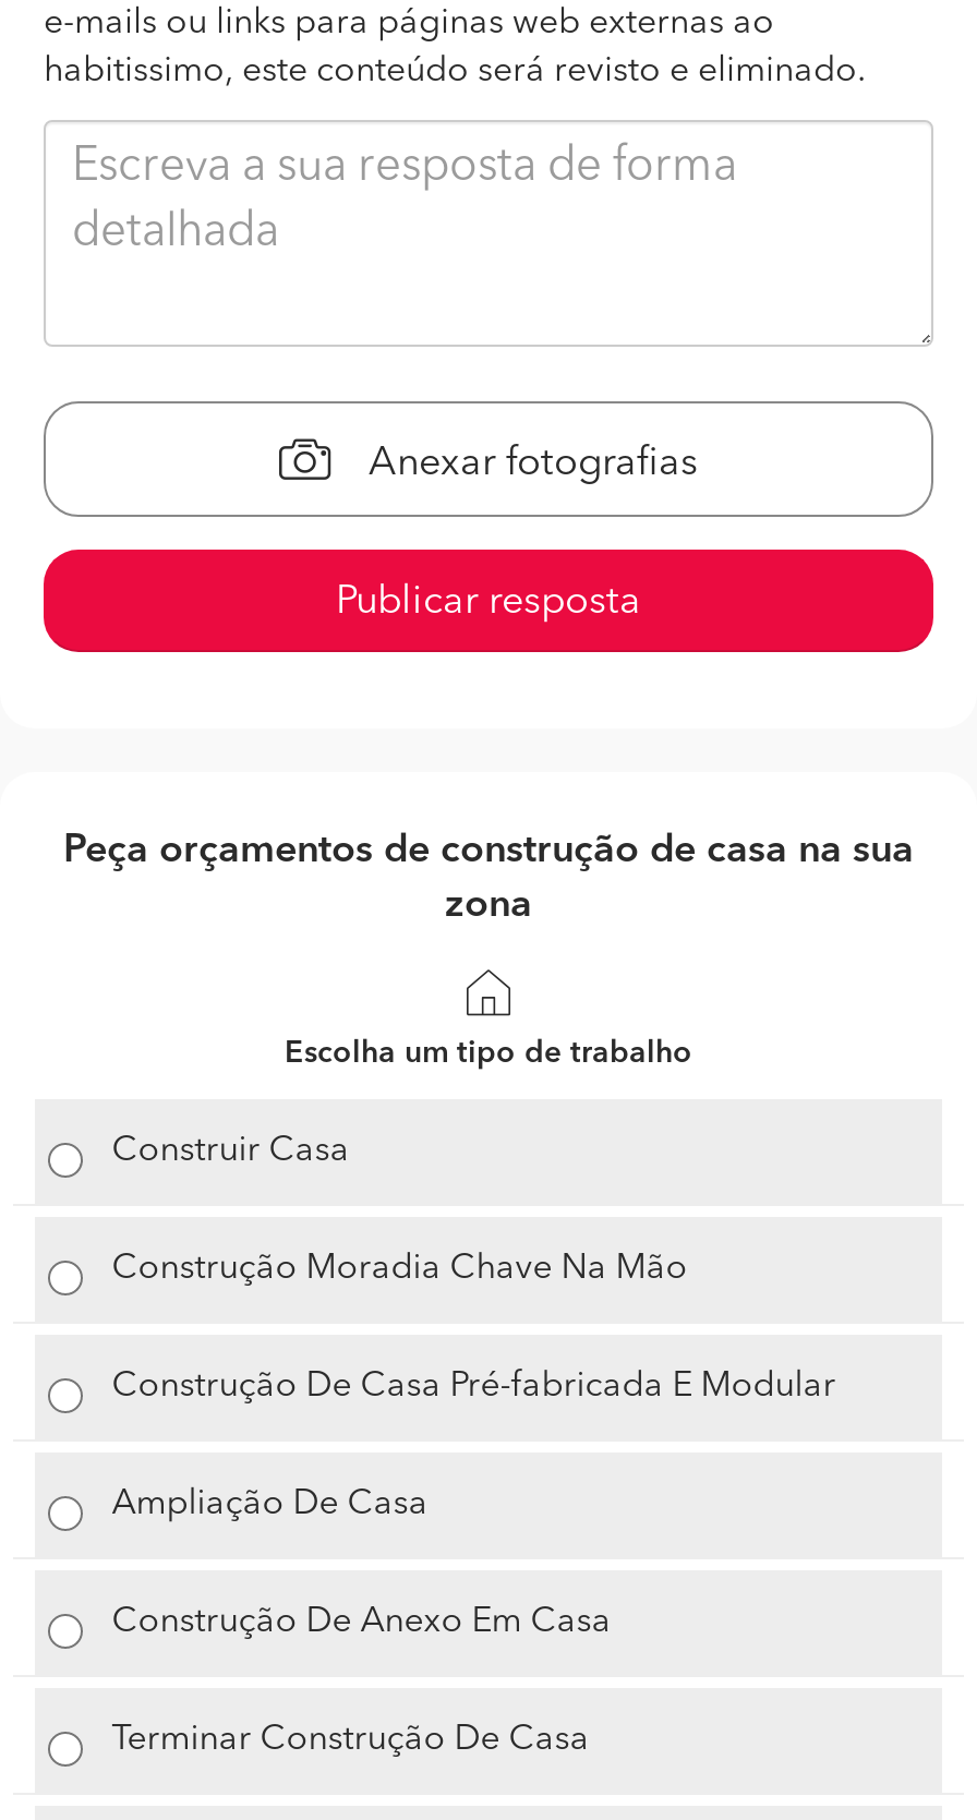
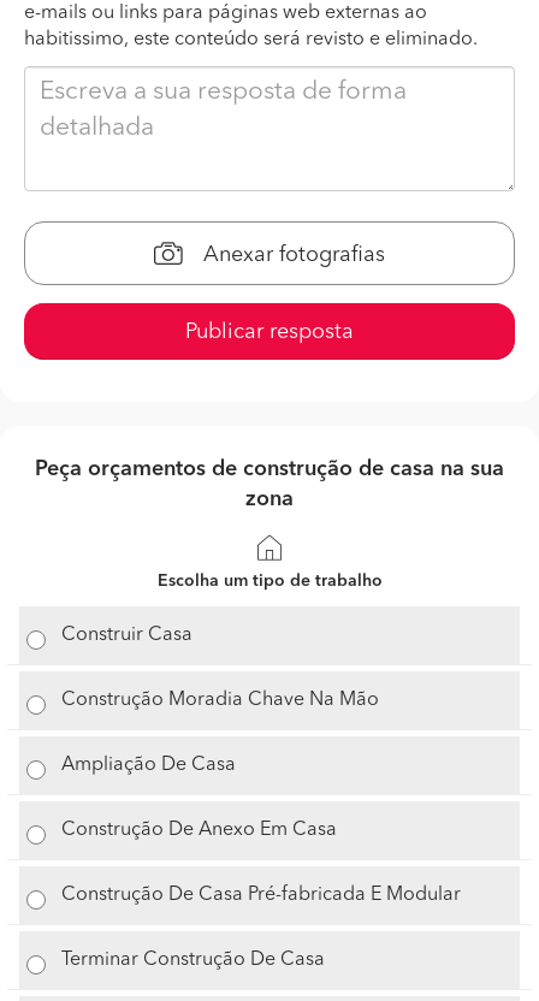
moved [112,1370,836,1405] -> [62,886,461,905]: Construção De Casa Pré-fabricada E Modular
moved [112,1488,611,1641] -> [62,756,337,840]: Ampliação De Casa | Construção De Anexo Em Casa

